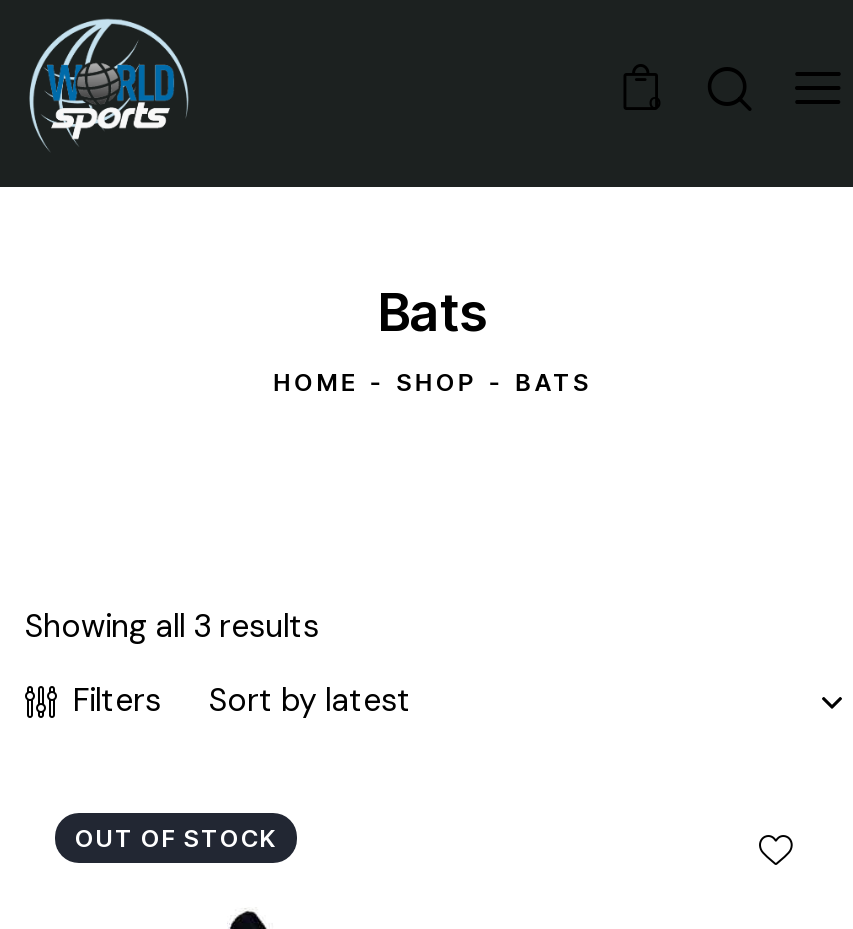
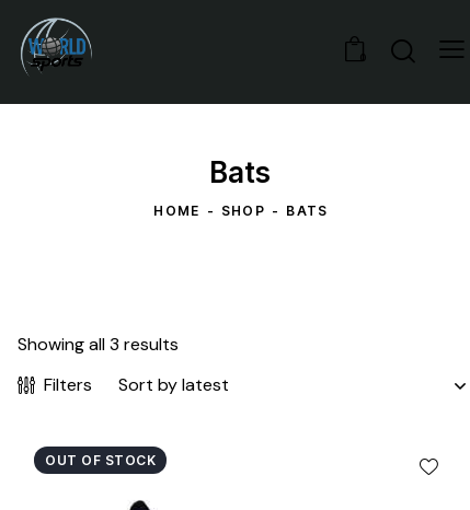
[29,17,191,145] [image] -> [22,12,107,78] [image]

